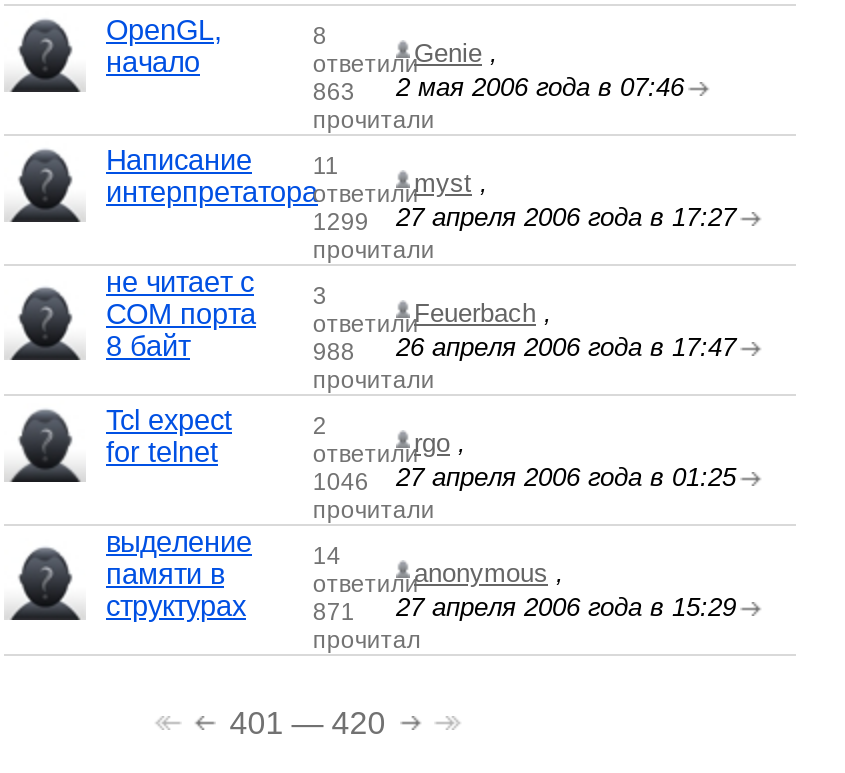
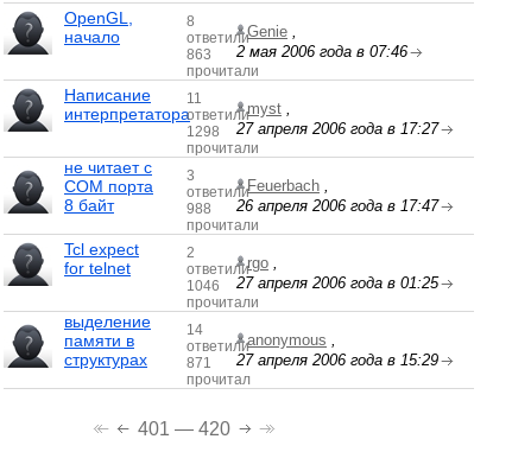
[313,202,736,236] 1299 27 апреля 2006 года в 17:27 -> [187,120,438,140] 1298 27 апреля 2006 года в 17:27

